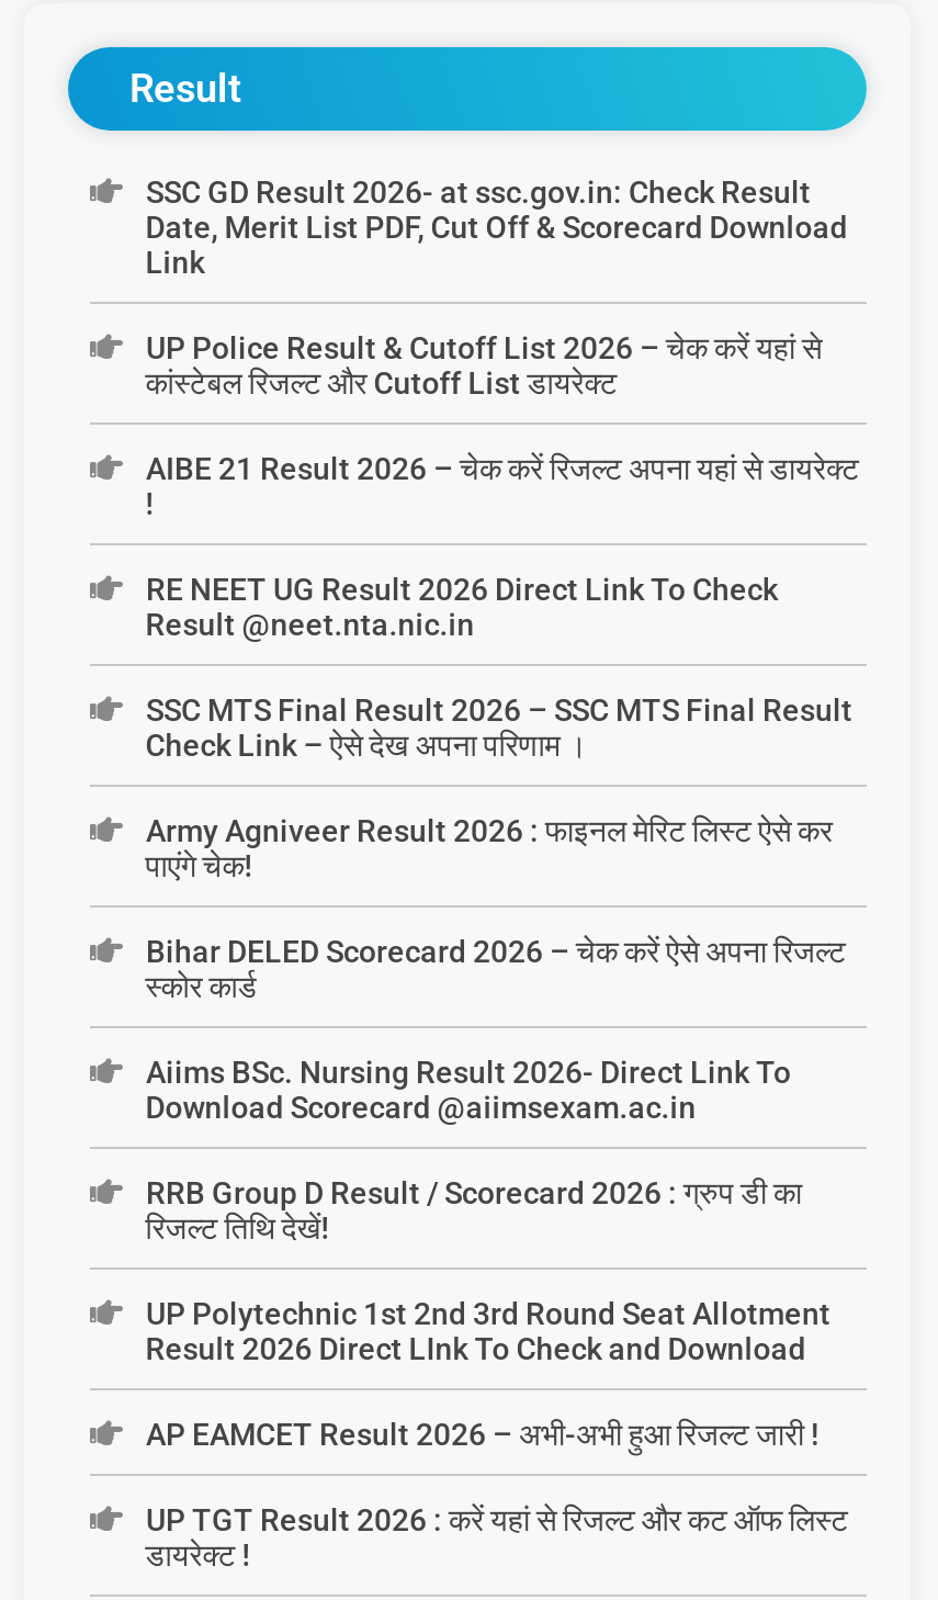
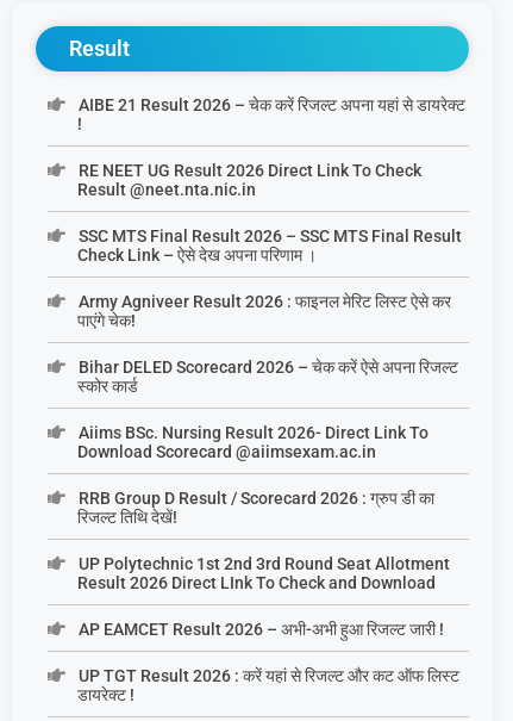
[145,174,847,401] SSC GD Result 2026- at ssc.gov.in: Check Result | Date, Merit List PDF, Cut Off & Scorecard Download | Link | UP Police Result & Cutoff List 2026 – चेक करें यहां से | कांस्टेबल रिजल्ट और Cutoff List डायरेक्ट -> none

